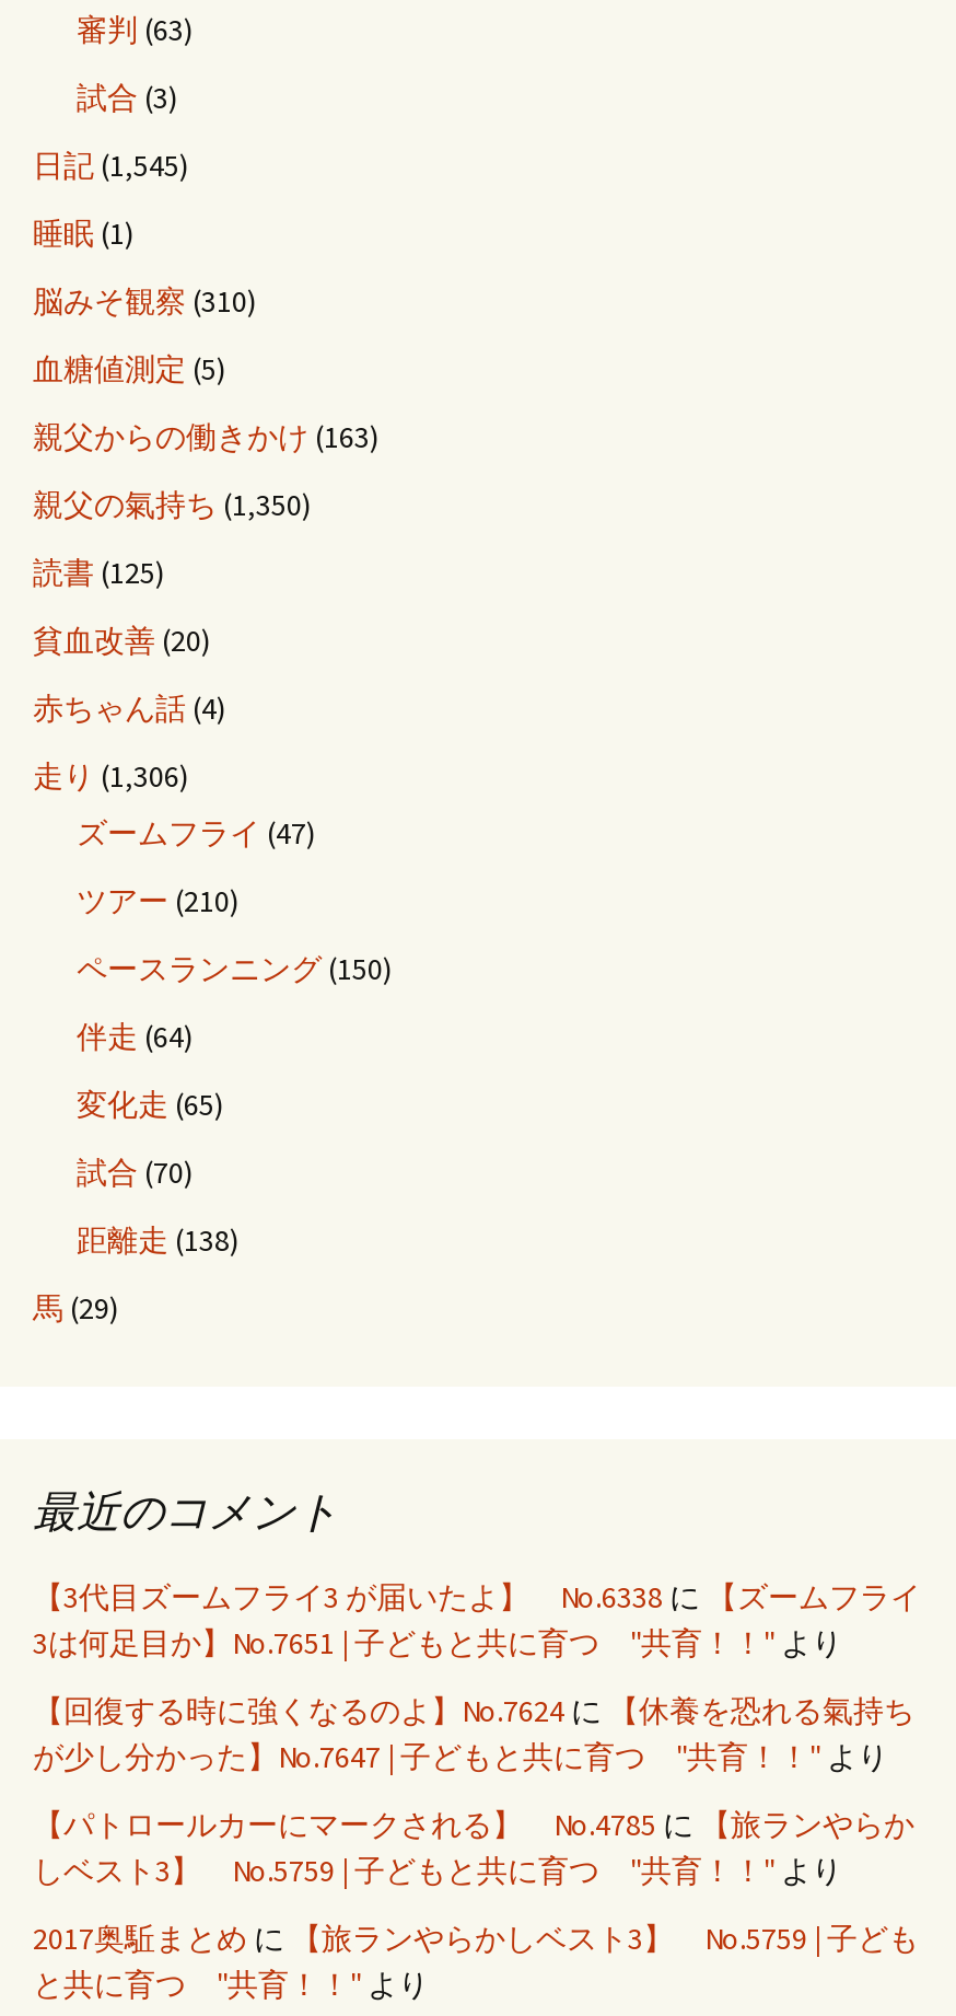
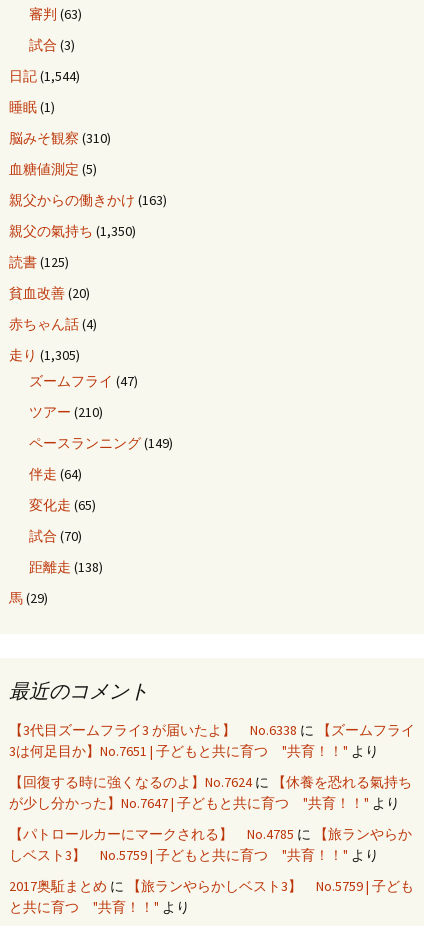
[33,145,188,185] 日記(1,545) -> [9,67,80,85] 日記(1,544)
[33,756,188,795] 走り(1,306) -> [9,346,80,364] 走り(1,305)
[77,948,392,988] ペースランニング(150) -> [29,434,173,452] ペースランニング(149)

